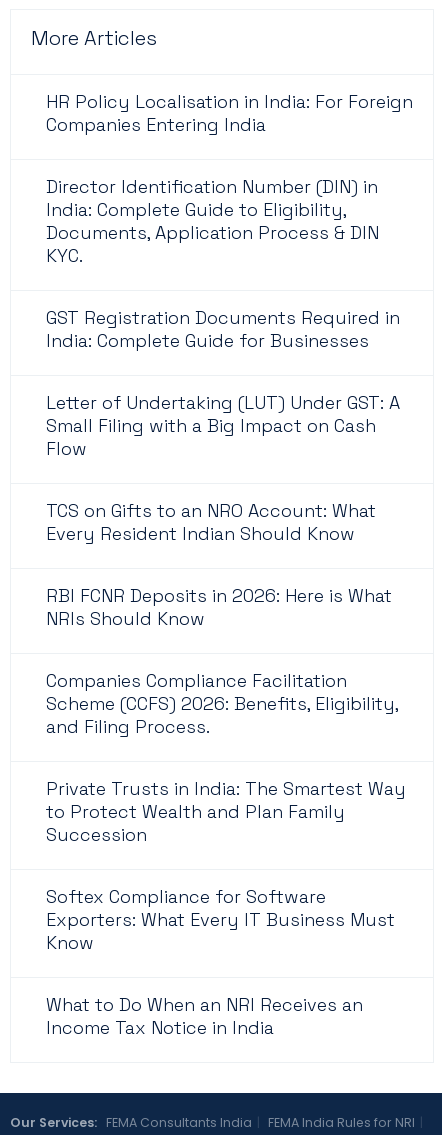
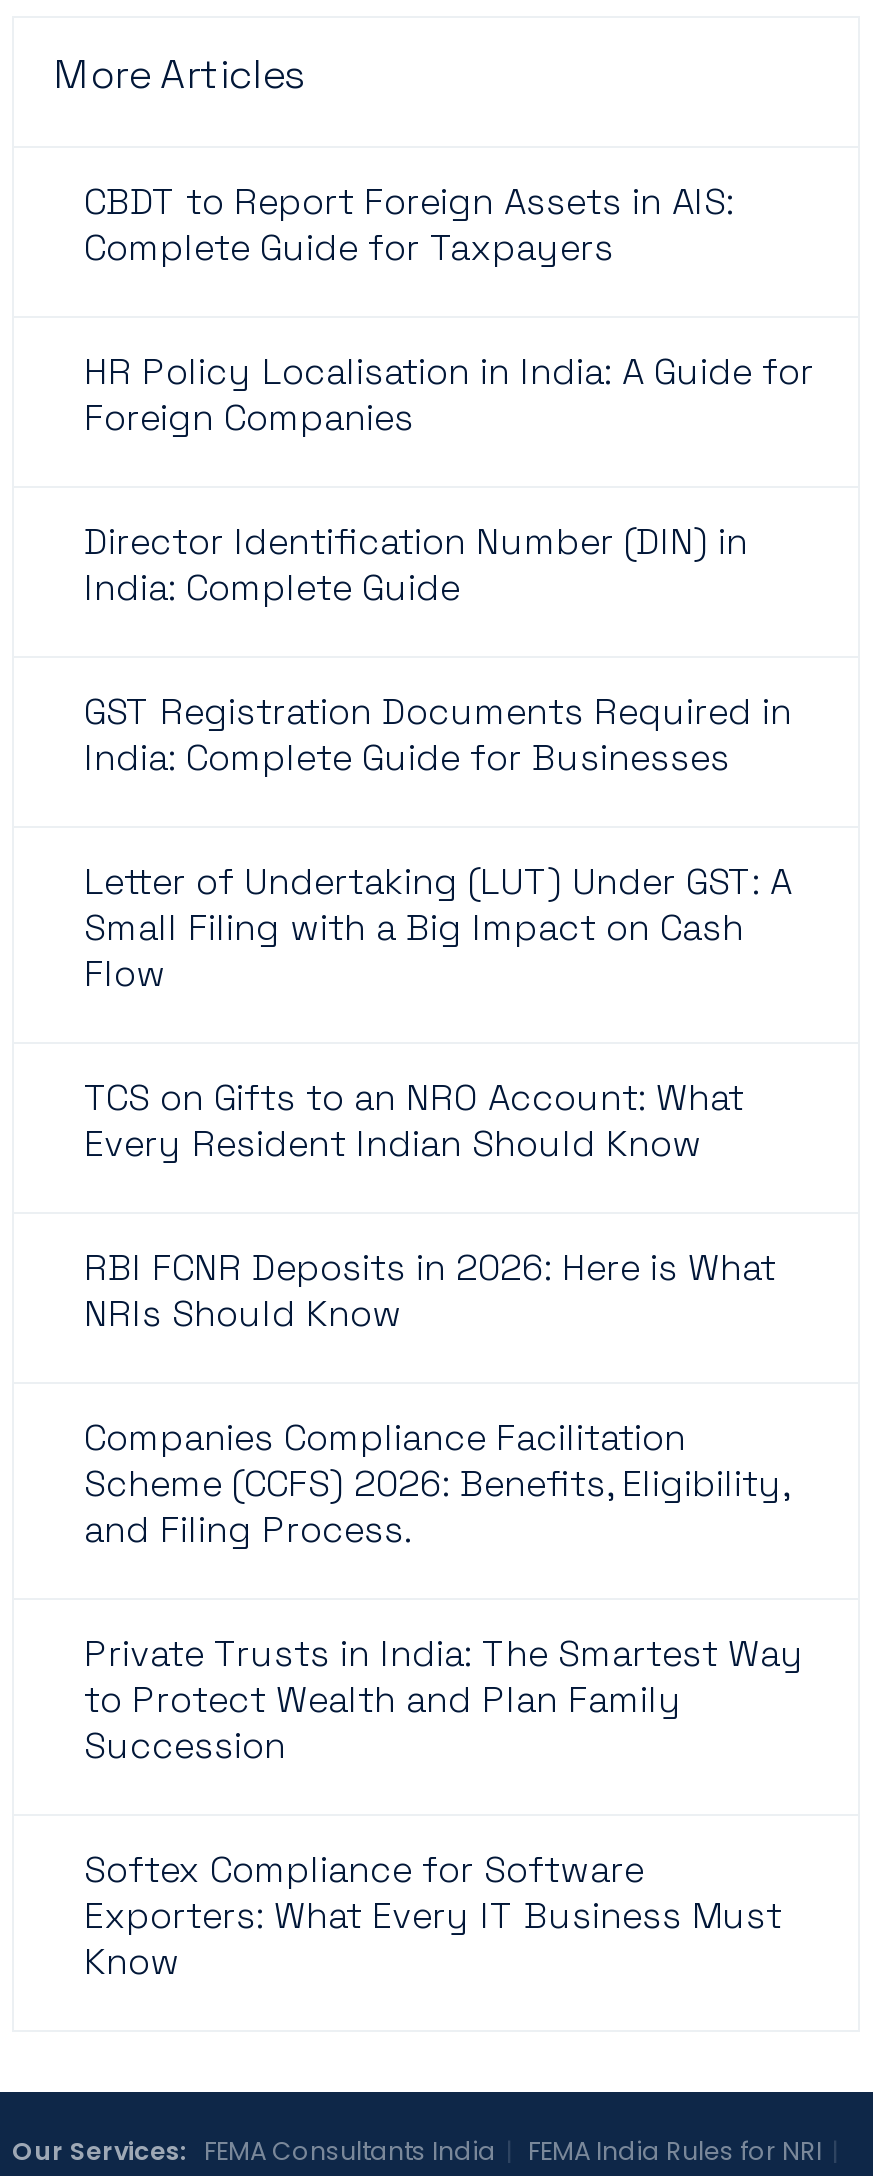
[46,90,413,136] HR Policy Localisation in India: For Foreign | Companies Entering India -> [84,177,814,439] CBDT to Report Foreign Assets in AIS: | Complete Guide for Taxpayers | HR Policy Localisation in India: A Guide for | Foreign Companies
moved [46,175,378,198] -> [84,517,748,563]: Director Identification Number (DIN) in
[46,198,379,267] India: Complete Guide to Eligibility, | Documents, Application Process & DIN | KYC. -> [84,563,460,609] India: Complete Guide
moved [46,306,406,954] -> [84,687,804,1983]: GST Registration Documents Required in | India: Complete Guide for Businesses | Letter of Undertaking (LUT) Under GST: A | ... | Exporters: What Every IT Business Must | Know
[46,993,363,1039] What to Do When an NRI Receives an | Income Tax Notice in India -> none

